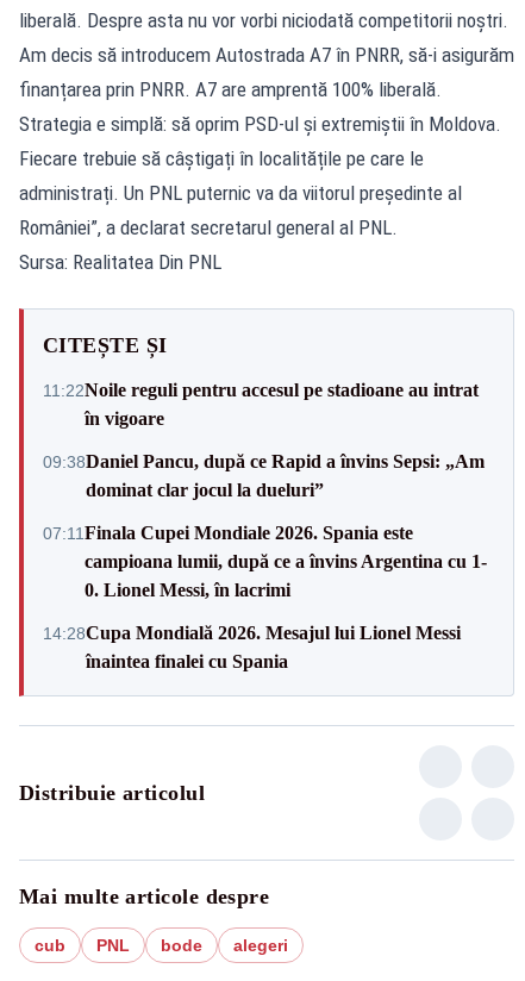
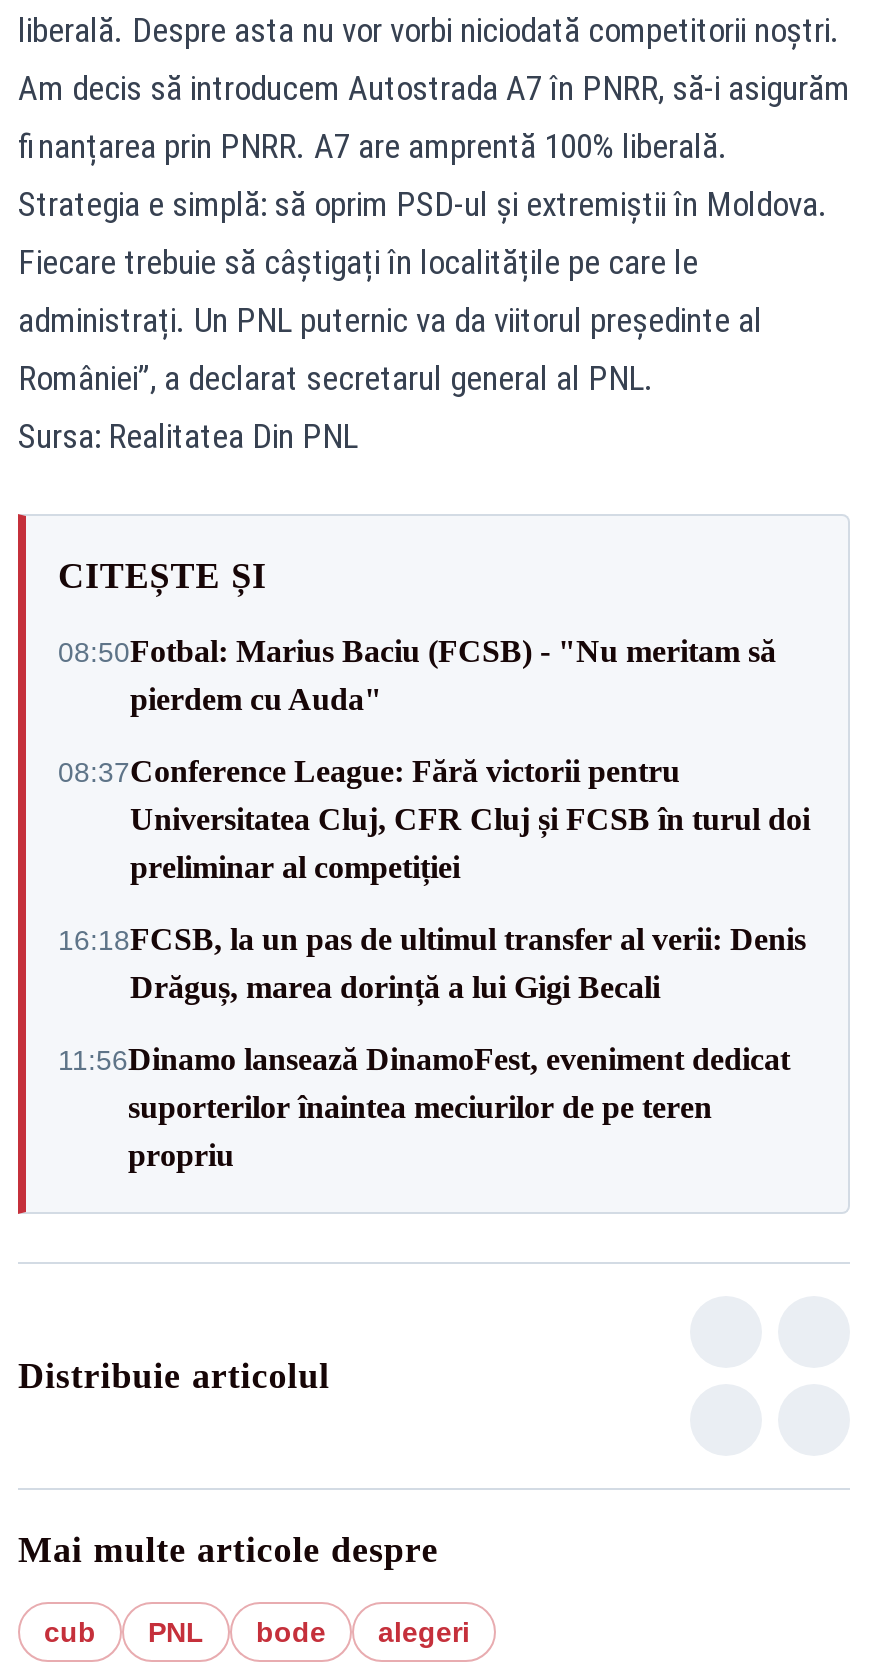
[43,379,479,428] 11:22Noile reguli pentru accesul pe stadioane au intrat | în vigoare -> [58,634,776,716] 08:50Fotbal: Marius Baciu (FCSB) - "Nu meritam să | pierdem cu Auda"
[43,451,485,499] 09:38Daniel Pancu, după ce Rapid a învins Sepsi: „Am | dominat clar jocul la dueluri” -> [58,754,810,884] 08:37Conference League: Fără victorii pentru | Universitatea Cluj, CFR Cluj și FCSB în turul doi | preliminar al competiției
[43,522,487,599] 07:11 Finala Cupei Mondiale 2026. Spania este | campioana lumii, după ce a învins Argentina cu 1- | 0. Lionel Messi, în lacrimi -> [58,922,806,1004] 16:18FCSB, la un pas de ultimul transfer al verii: Denis | Drăguș, marea dorință a lui Gigi Becali
[43,622,461,671] 14:28Cupa Mondială 2026. Mesajul lui Lionel Messi | înaintea finalei cu Spania -> [58,1042,790,1172] 11:56Dinamo lansează DinamoFest, eveniment dedicat | suporterilor înaintea meciurilor de pe teren | propriu

